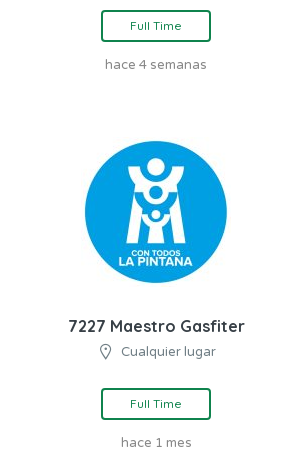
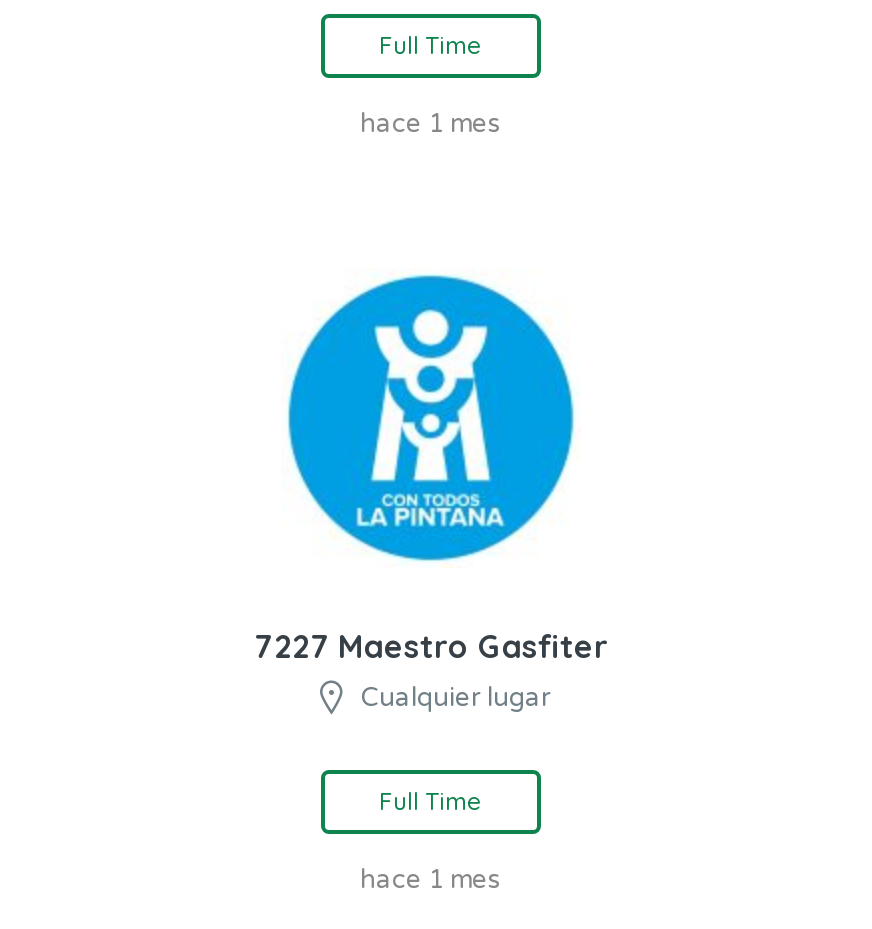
[105,56,207,72] hace 4 semanas -> [360,107,502,139] hace 1 mes

